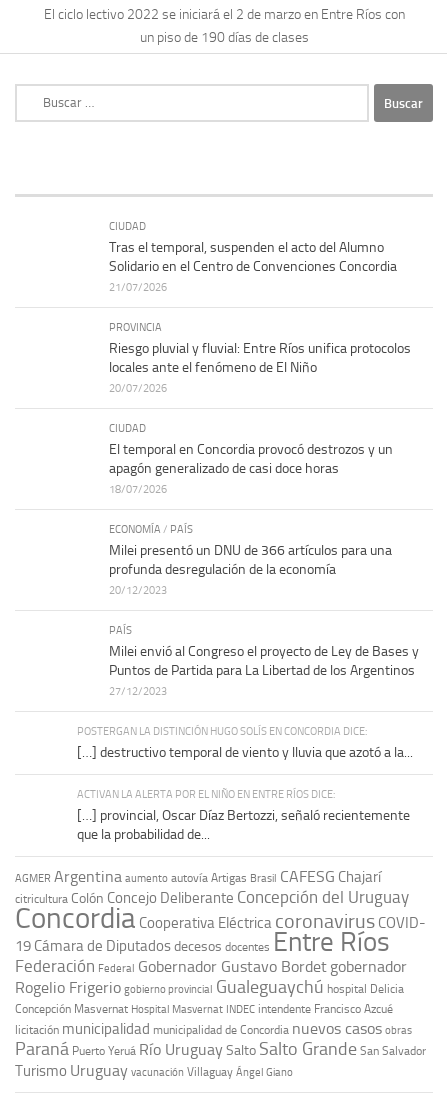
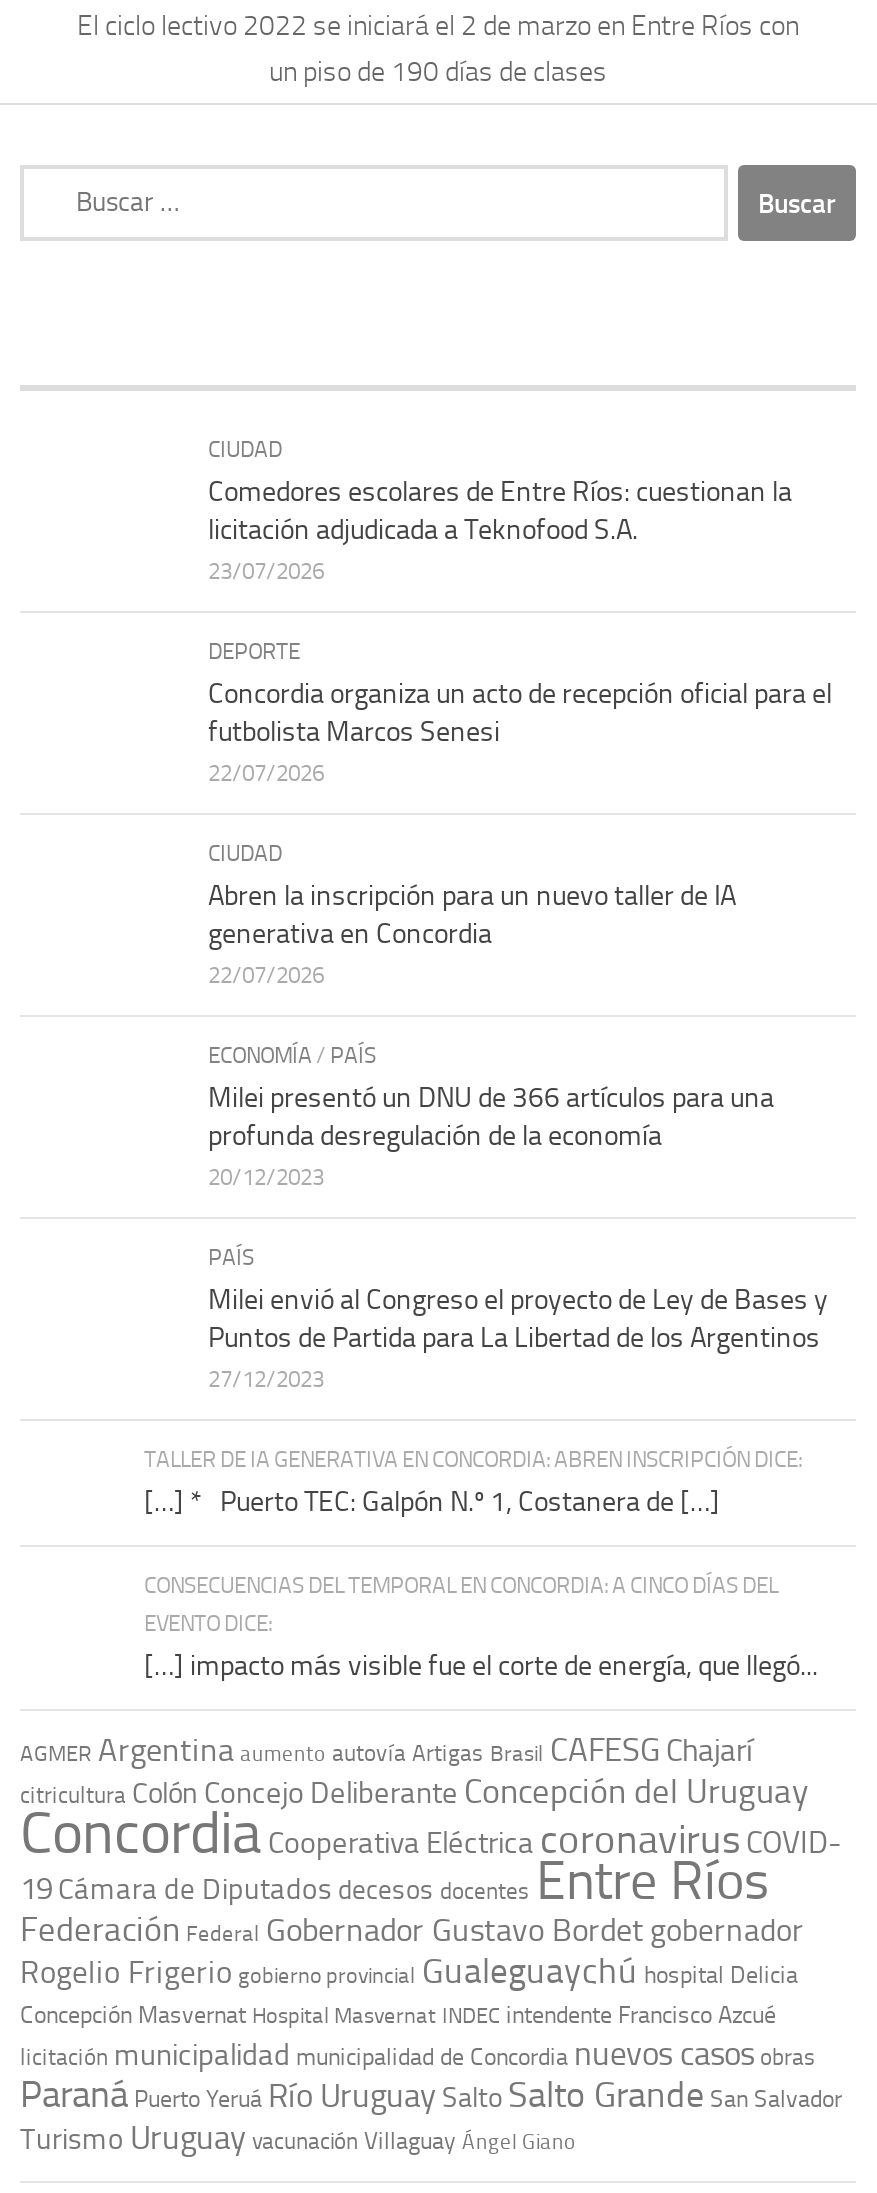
[109,239,397,294] Tras el temporal, suspenden el acto del Alumno | Solidario en el Centro de Convenciones Concordia | 21/07/2026 -> [208,476,792,586] Comedores escolares de Entre Ríos: cuestionan la | licitación adjudicada a Teknofood S.A. | 23/07/2026
[109,320,411,395] PROVINCIA | Riesgo pluvial y fluvial: Entre Ríos unifica protocolos | locales ante el fenómeno de El Niño | 20/07/2026 -> [208,638,832,788] DEPORTE | Concordia organiza un acto de recepción oficial para el | futbolista Marcos Senesi | 22/07/2026
[109,441,393,496] El temporal en Concordia provocó destrozos y un | apagón generalizado de casi doce horas | 18/07/2026 -> [208,880,736,990] Abren la inscripción para un nuevo taller de IA | generativa en Concordia | 22/07/2026
[77,724,413,761] POSTERGAN LA DISTINCIÓN HUGO SOLÍS EN CONCORDIA DICE: | […] destructivo temporal de viento y lluvia que azotó a la... -> [144,1446,802,1520] TALLER DE IA GENERATIVA EN CONCORDIA: ABREN INSCRIPCIÓN DICE: | […] * Puerto TEC: Galpón N.º 1, Costanera de […]
[77,787,410,843] ACTIVAN LA ALERTA POR EL NIÑO EN ENTRE RÍOS DICE: | […] provincial, Oscar Díaz Bertozzi, señaló recientemente | que la probabilidad de... -> [144,1572,818,1684] CONSECUENCIAS DEL TEMPORAL EN CONCORDIA: A CINCO DÍAS DEL | EVENTO DICE: | […] impacto más visible fue el corte de energía, que llegó...

